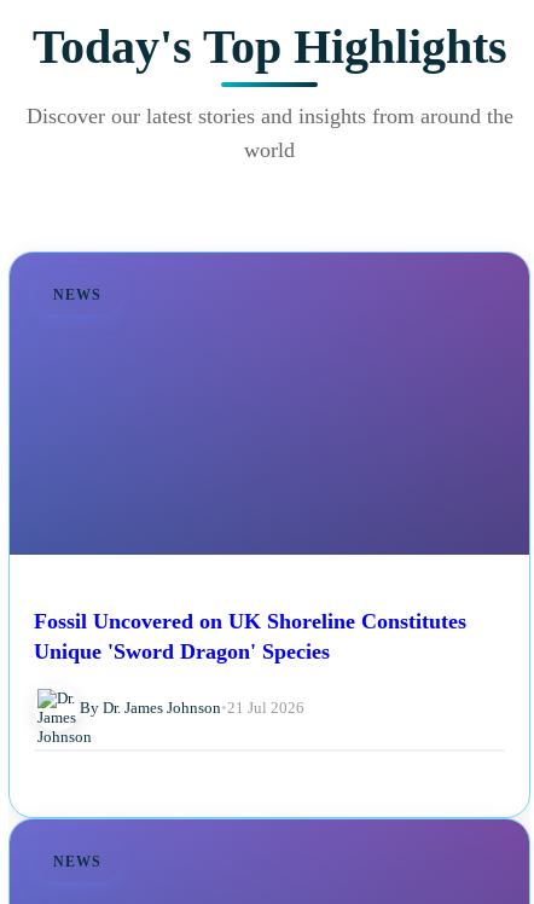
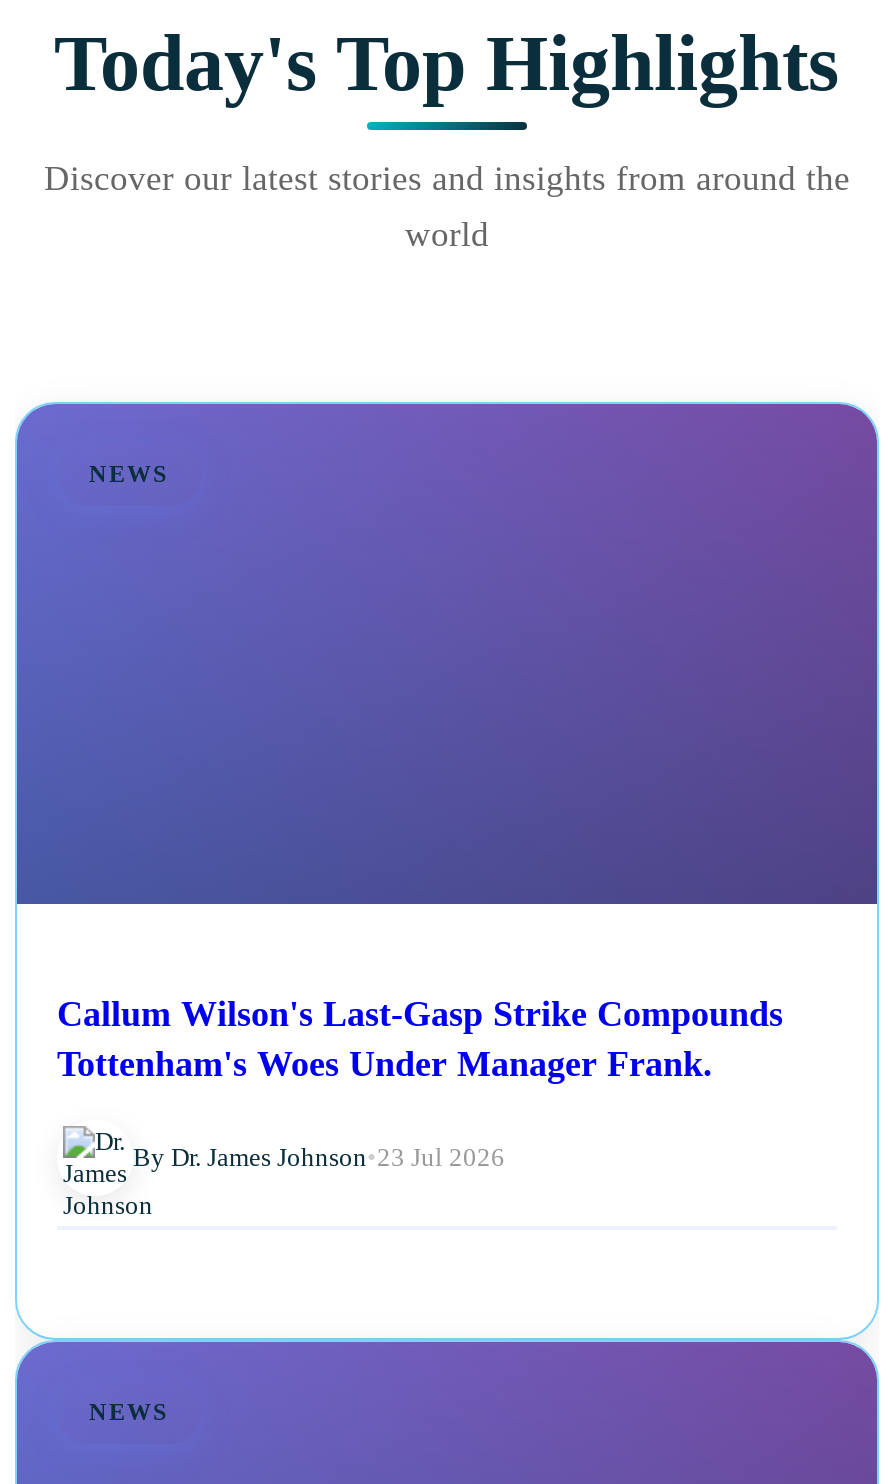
[34,609,466,663] Fossil Uncovered on UK Shoreline Constitutes | Unique 'Sword Dragon' Species -> [57,993,783,1083] Callum Wilson's Last-Gasp Strike Compounds | Tottenham's Woes Under Manager Frank.
[80,698,304,716] By Dr. James Johnson • 21 Jul 2026 -> [133,1141,505,1171] By Dr. James Johnson • 23 Jul 2026

